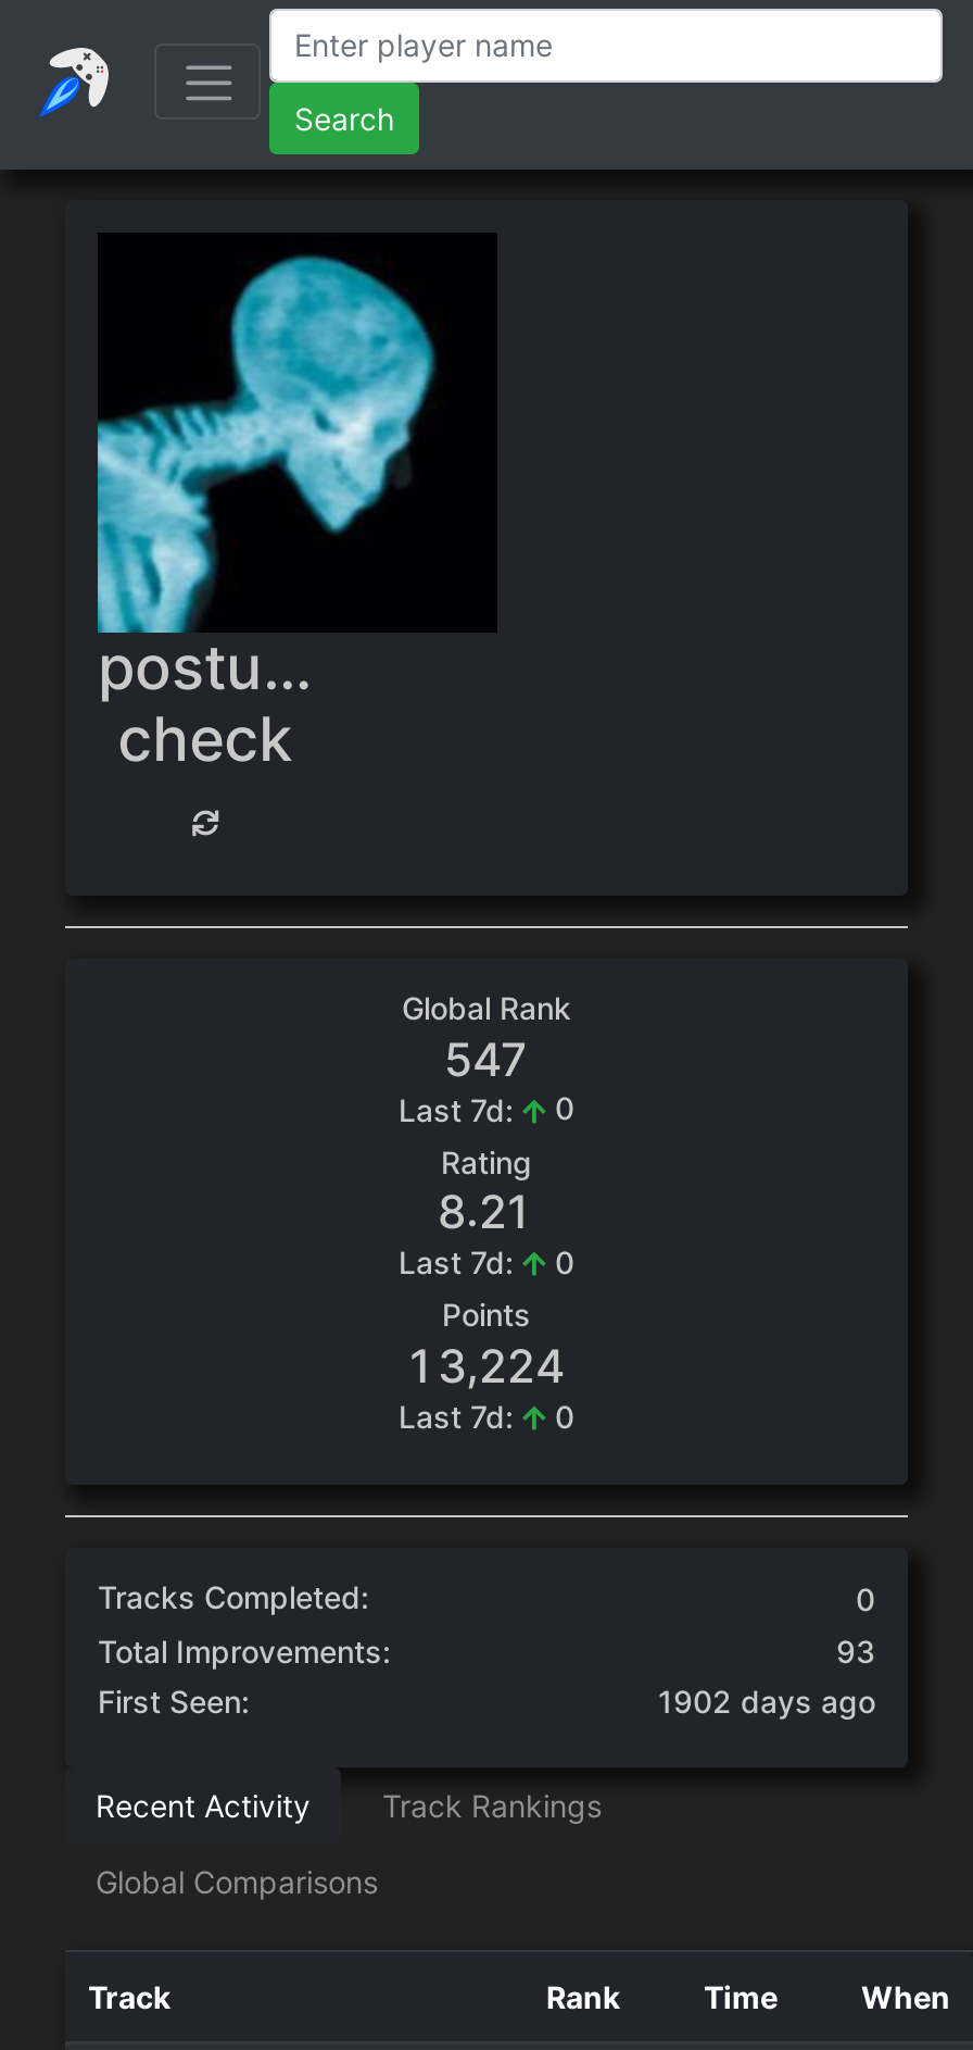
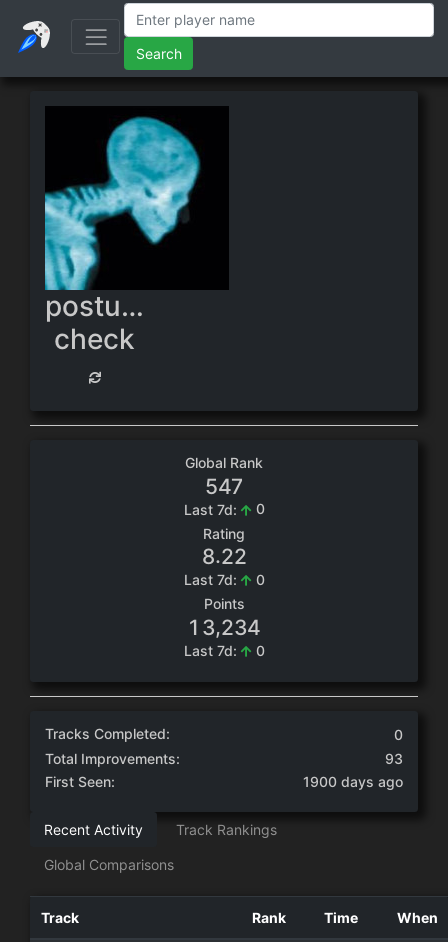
[438,1183,529,1240] 8.21 -> [201,543,246,569] 8.22
[409,1337,566,1393] 1 3,224 -> [188,614,260,640] 1 3,234
[658,1682,875,1719] 1902 days ago -> [303,773,403,790] 1900 days ago

